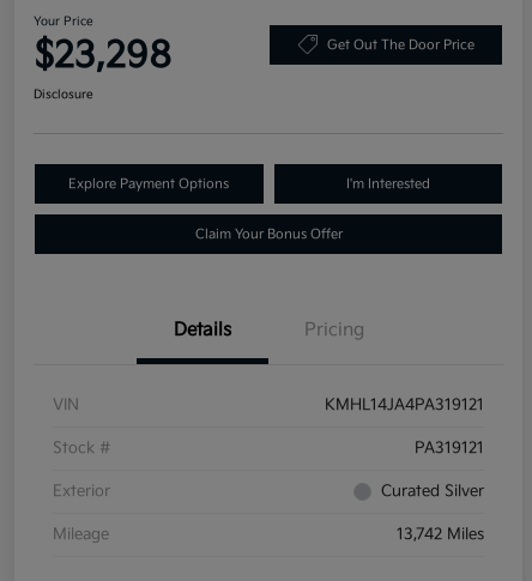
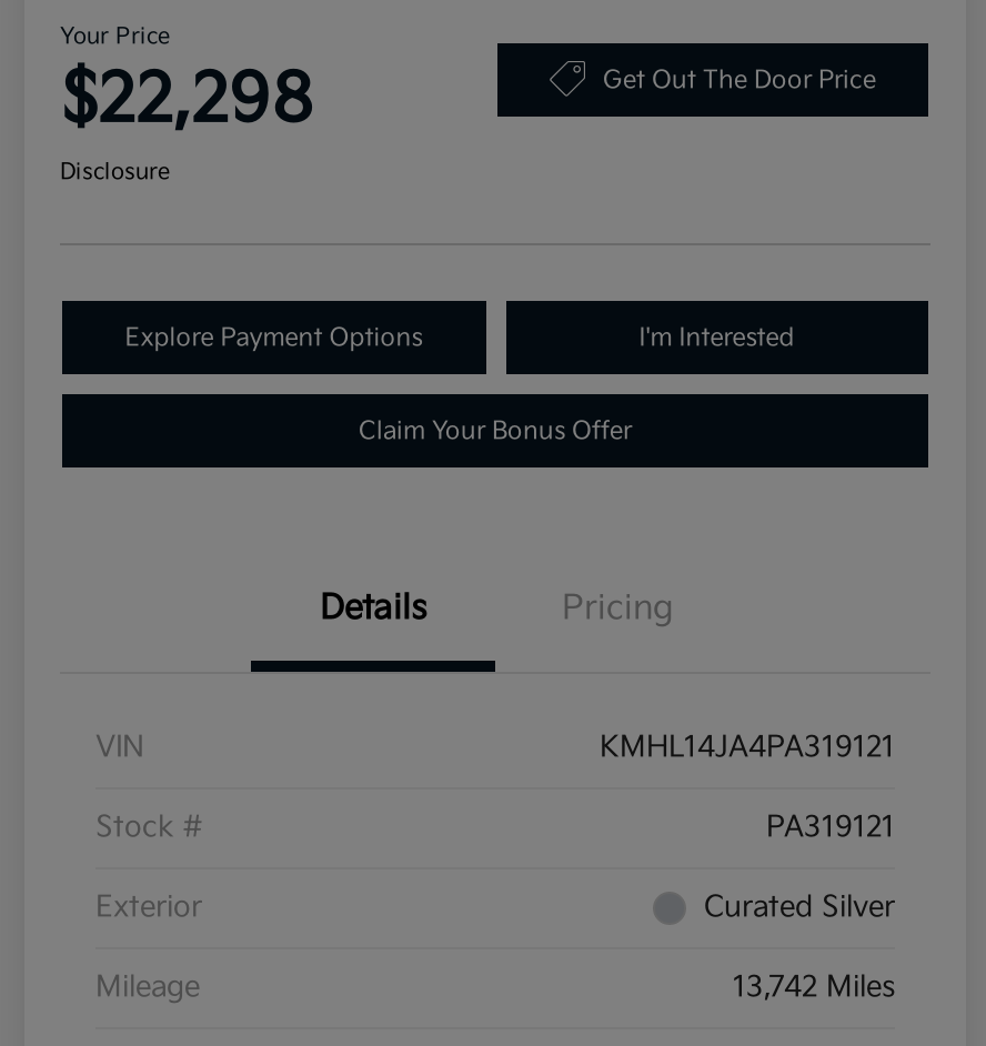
[34,35,171,78] $23,298 -> [60,62,313,141] $22,298

